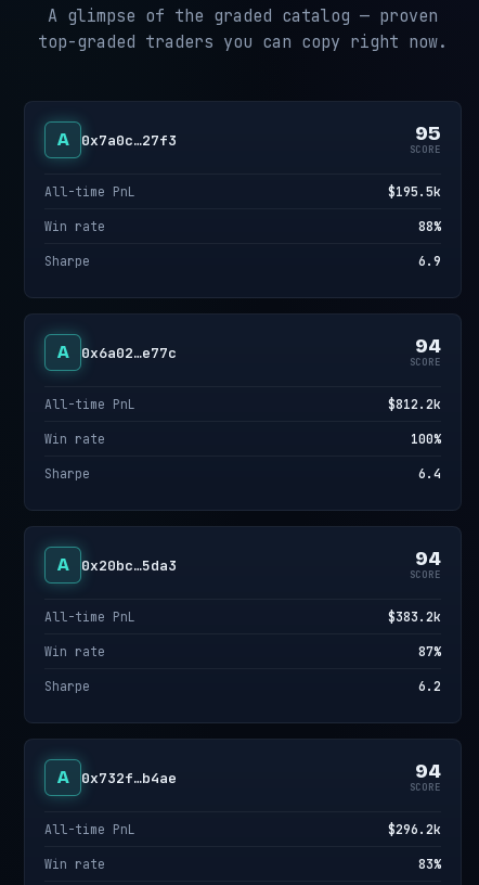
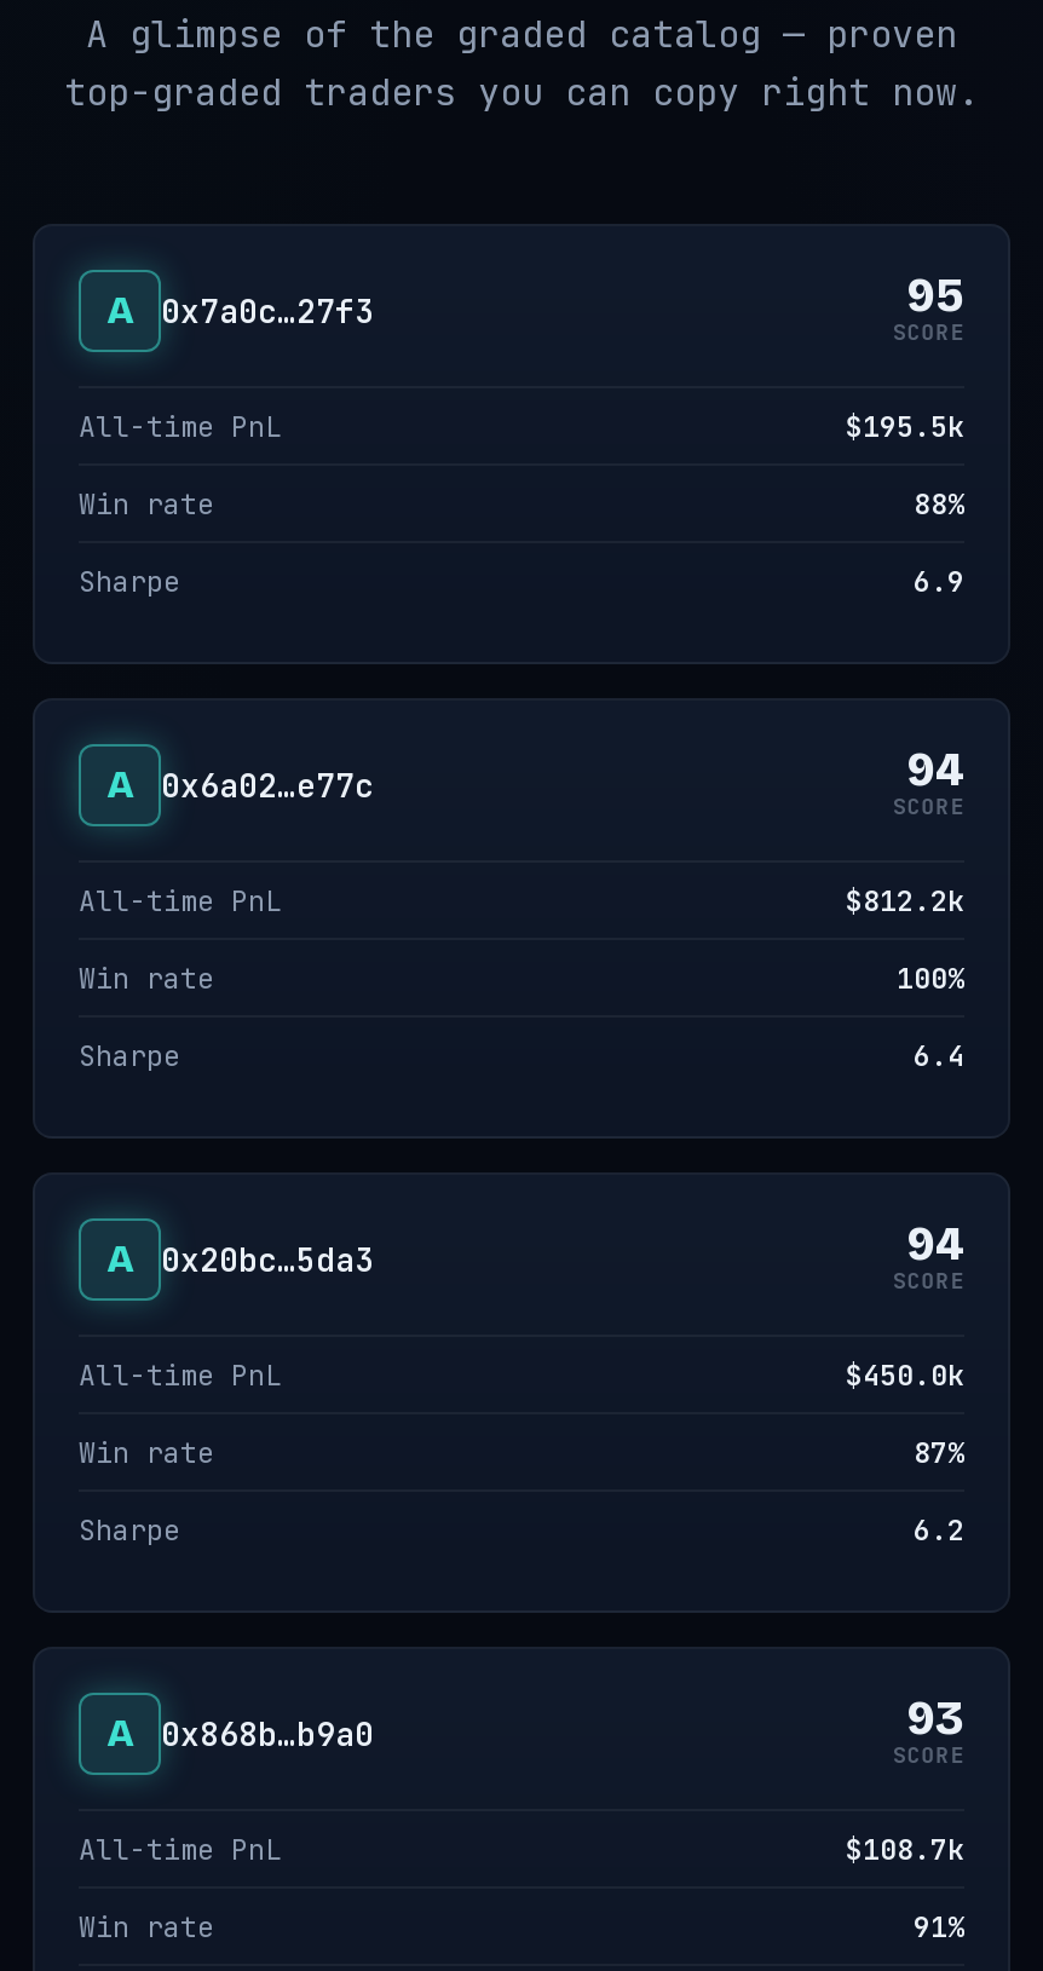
[388,608,441,625] $383.2k -> [846,1356,964,1393] $450.0k
[81,758,441,787] 0x732f…b4ae | 94 -> [161,1690,964,1754] 0x868b…b9a0 | 93
[388,821,441,837] $296.2k -> [846,1831,964,1867] $108.7k
[418,856,441,872] 83% -> [914,1908,964,1944] 91%

